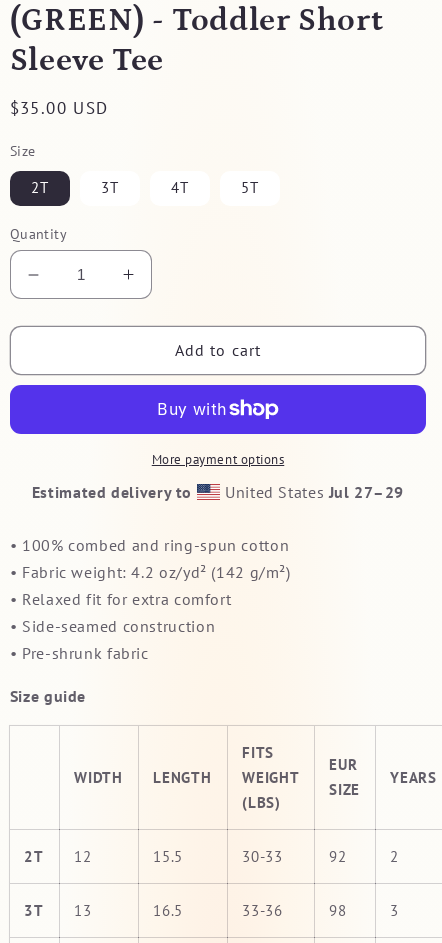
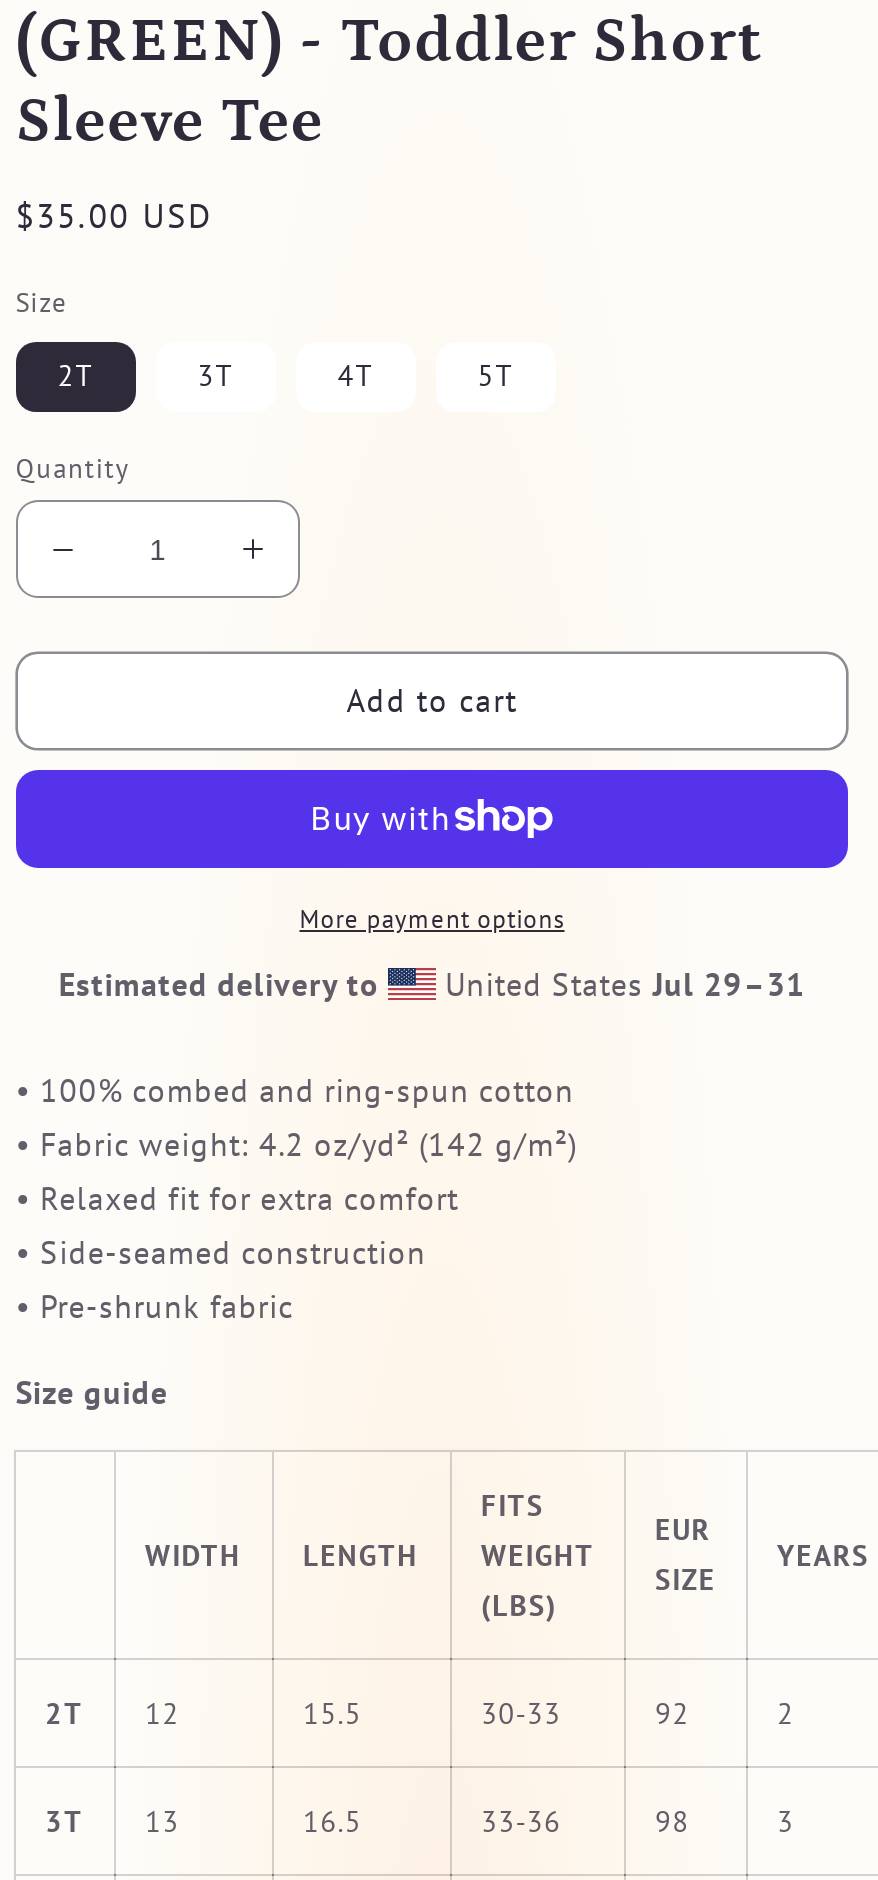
[220,482,404,502] United States Jul 27–29 -> [436,964,805,1004] United States Jul 29–31

